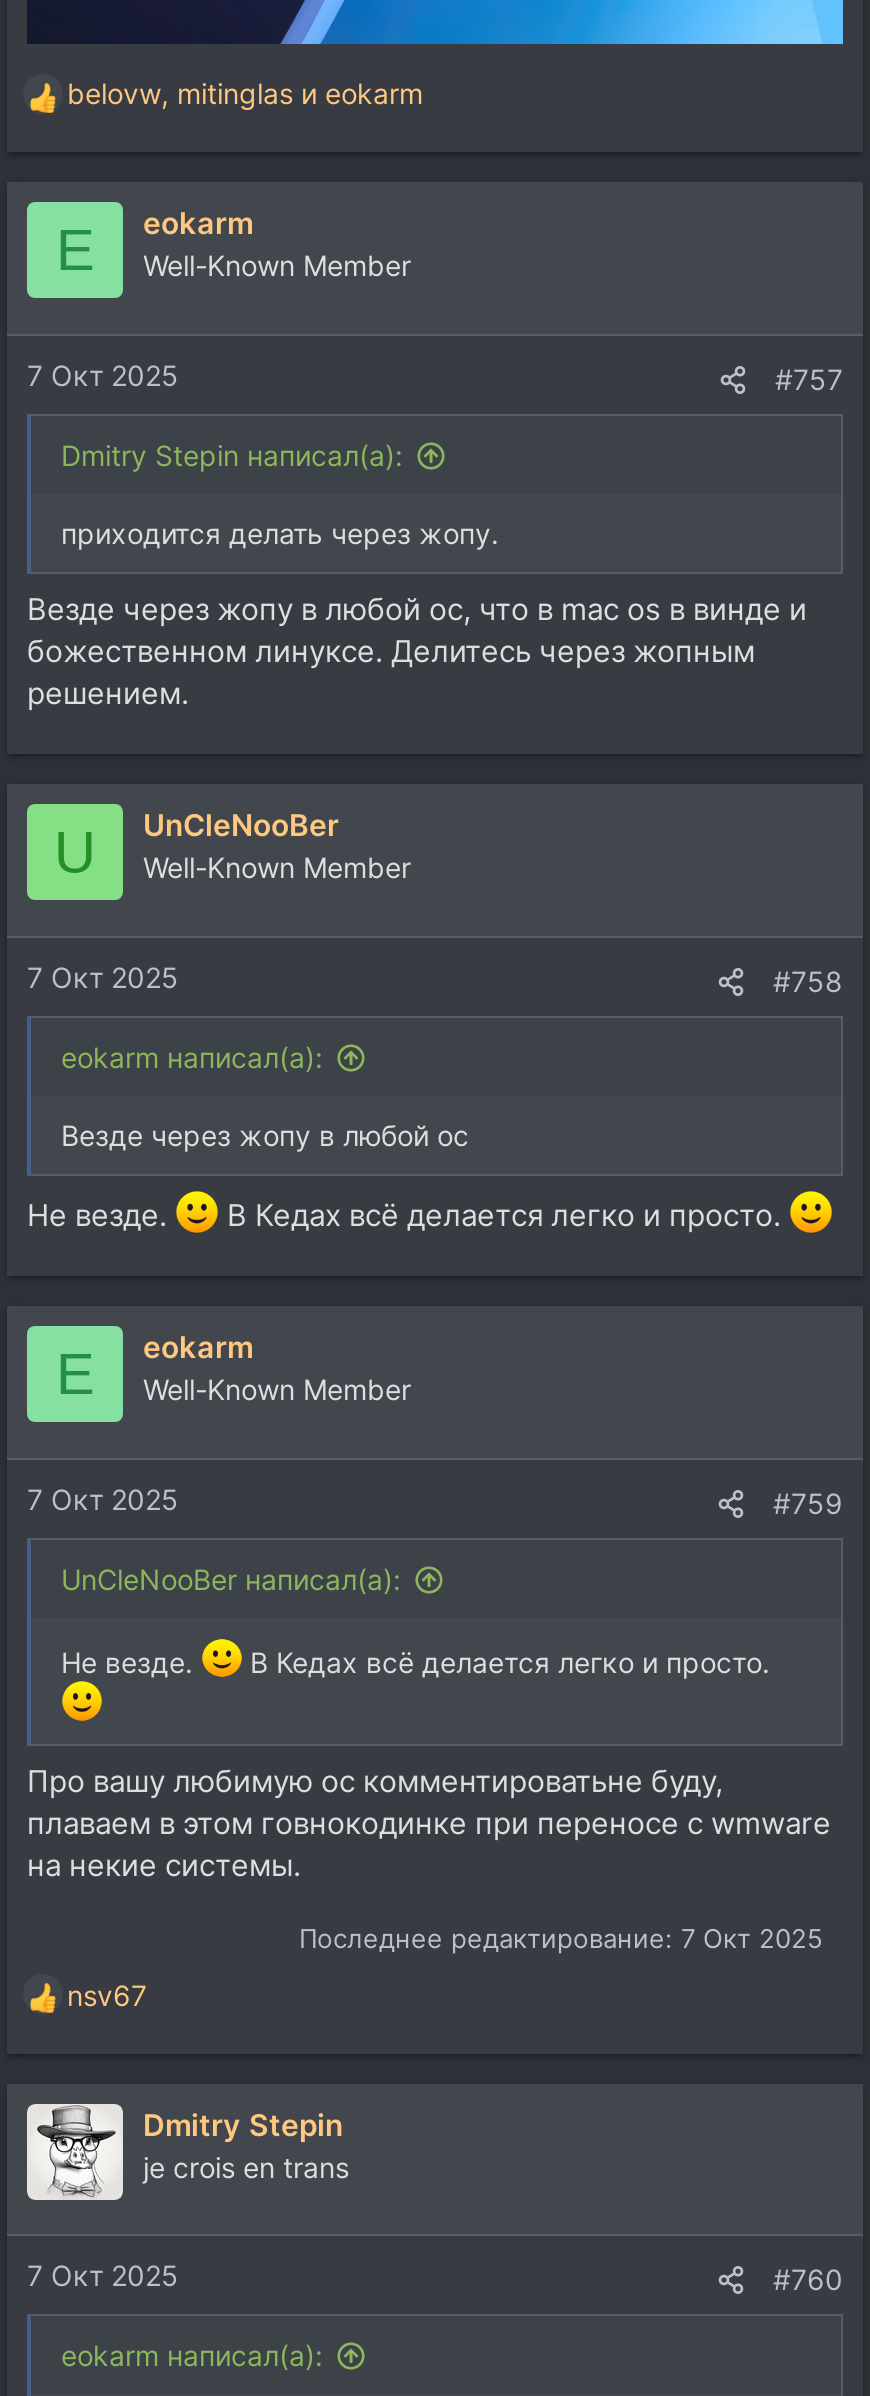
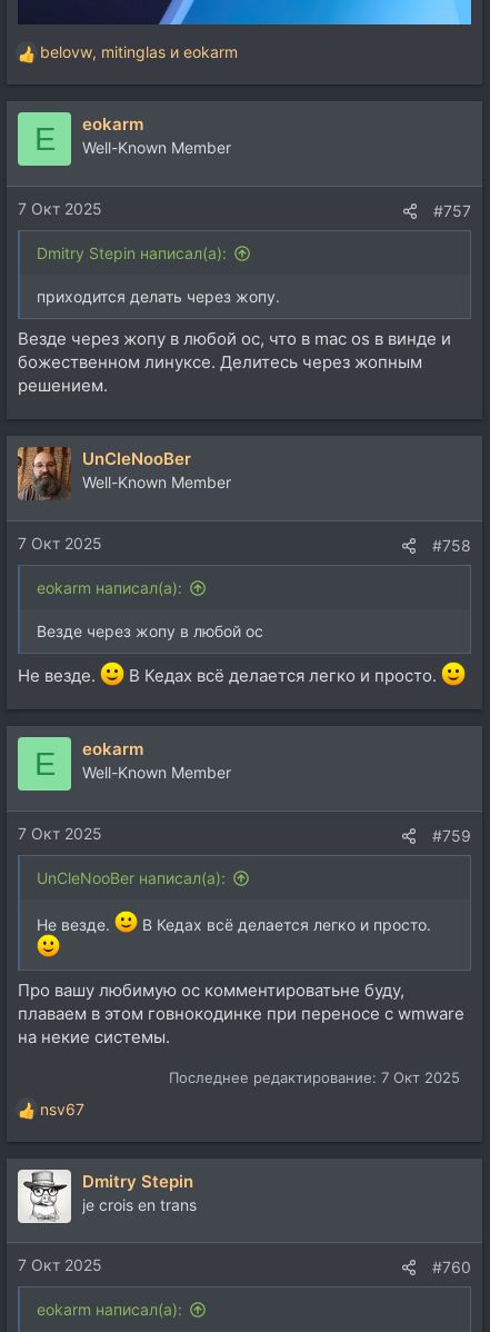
[54,820,96,884] U -> none

